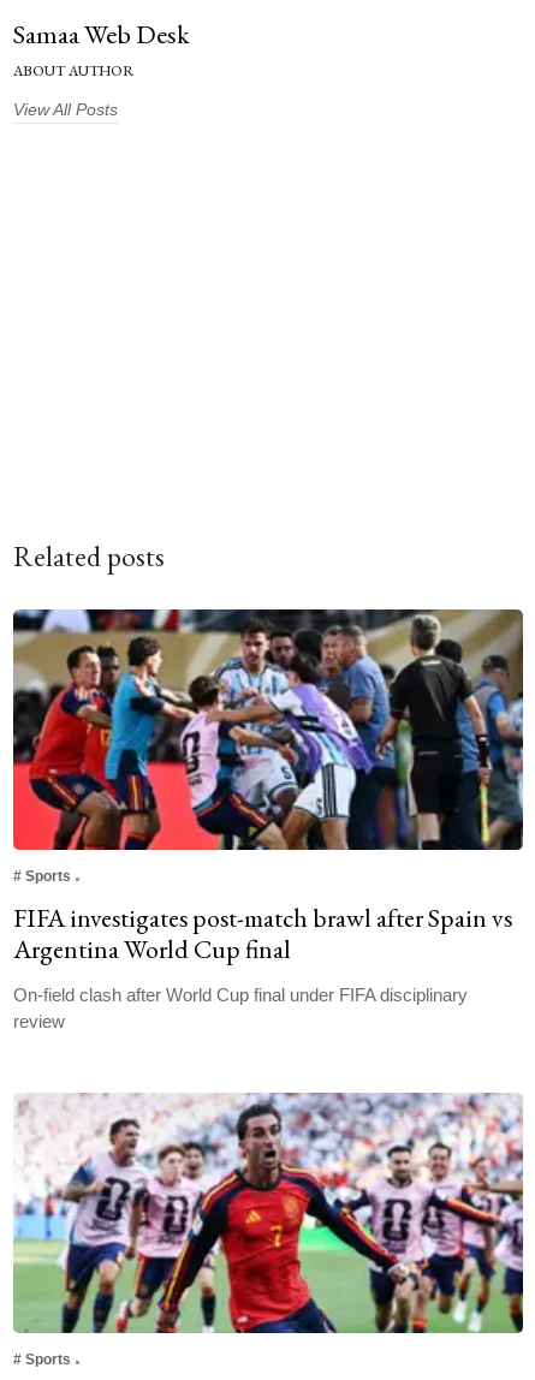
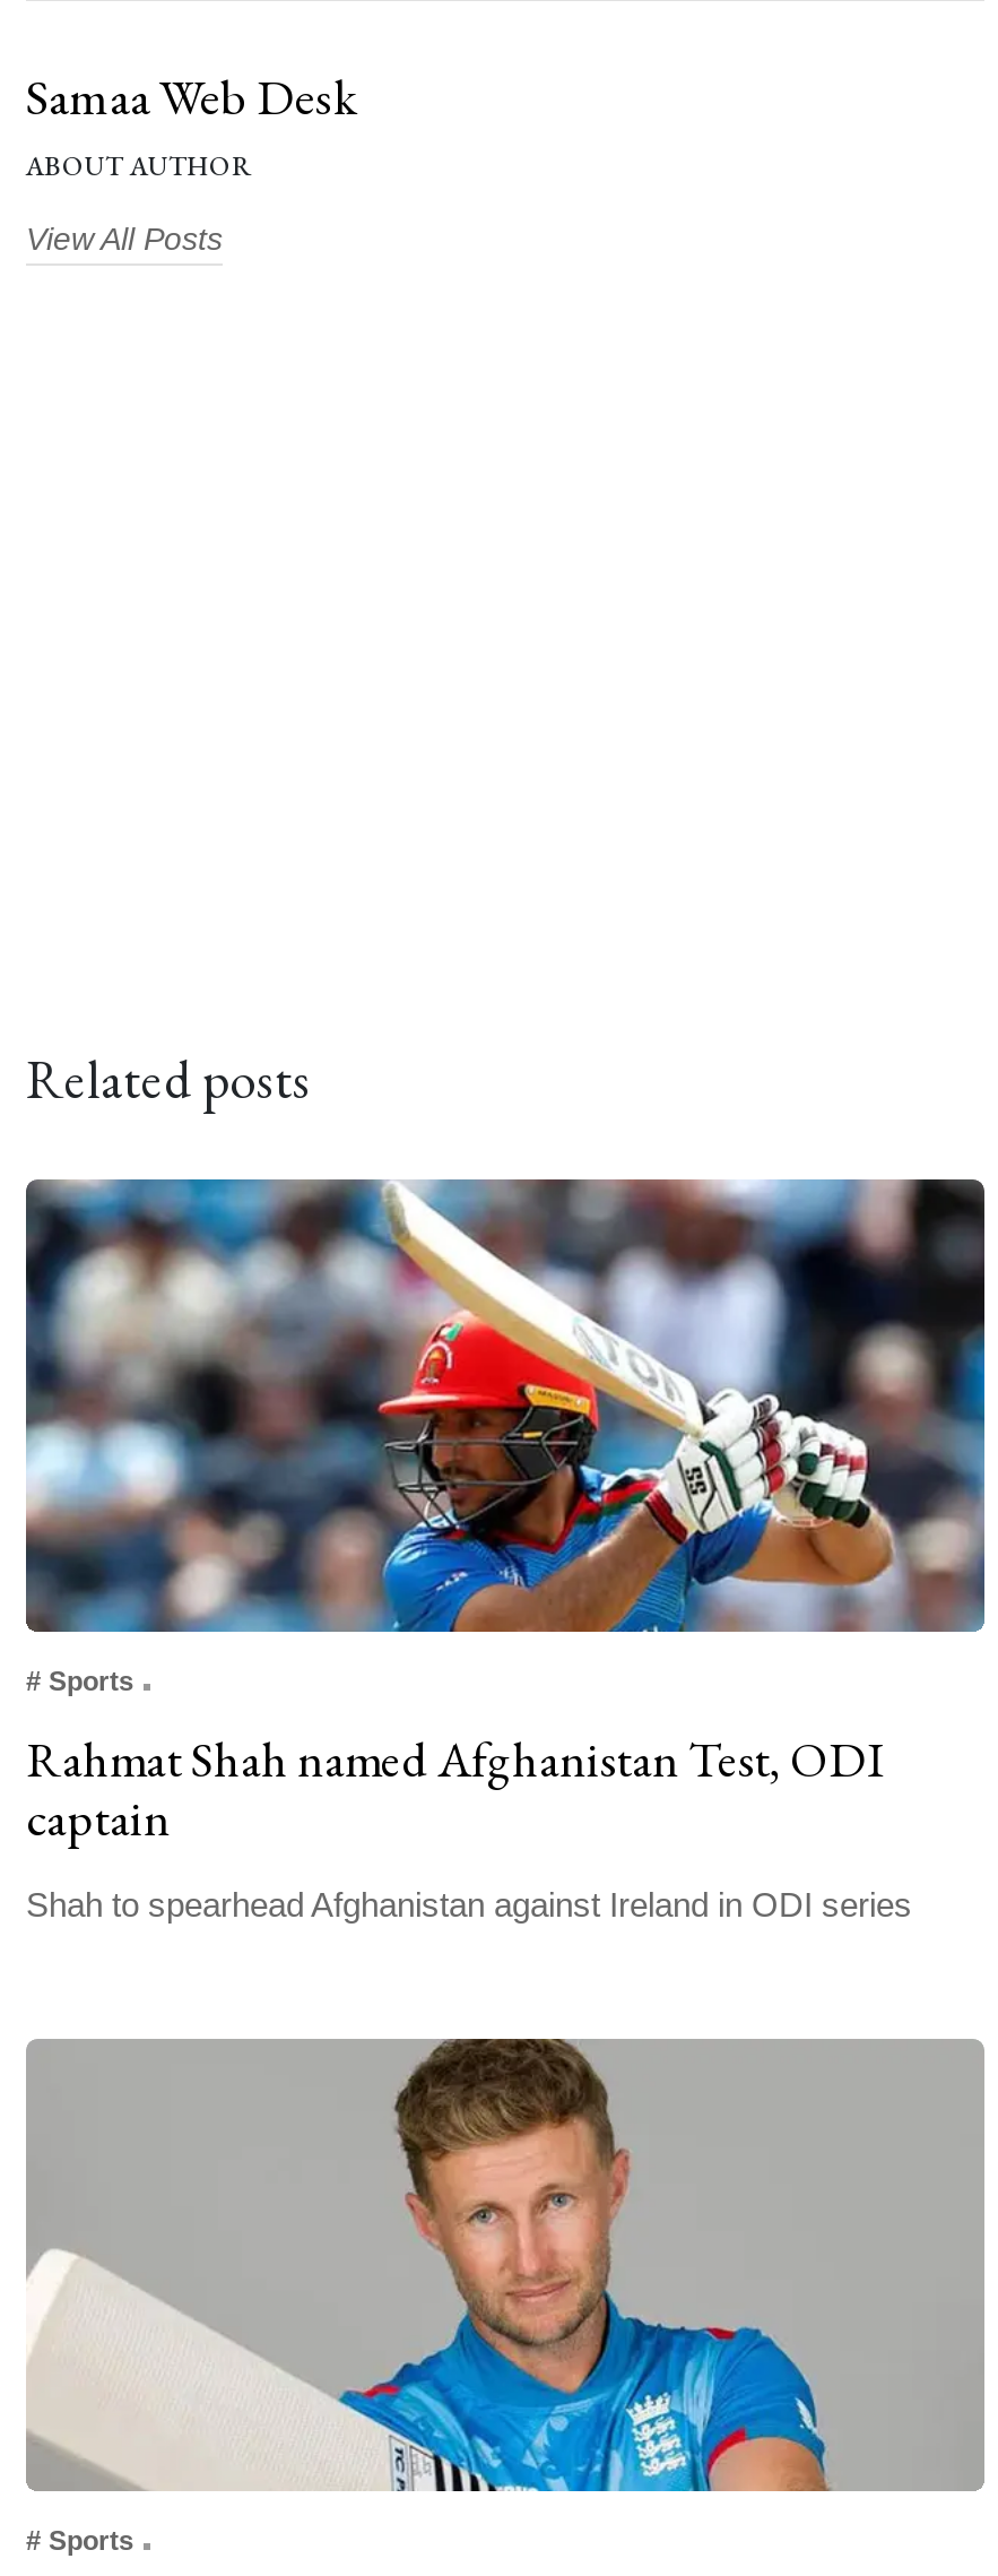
[12,608,524,851] [image] -> [24,1178,987,1635] [image]
[13,901,512,966] FIFA investigates post-match brawl after Spain vs | Argentina World Cup final -> [26,1727,885,1849] Rahmat Shah named Afghanistan Test, ODI | captain
[13,985,468,1032] On-field clash after World Cup final under FIFA disciplinary | review -> [26,1885,912,1924] Shah to spearhead Afghanistan against Ireland in ODI series
[13,1093,523,1334] [image] -> [26,2038,984,2495] [image]

